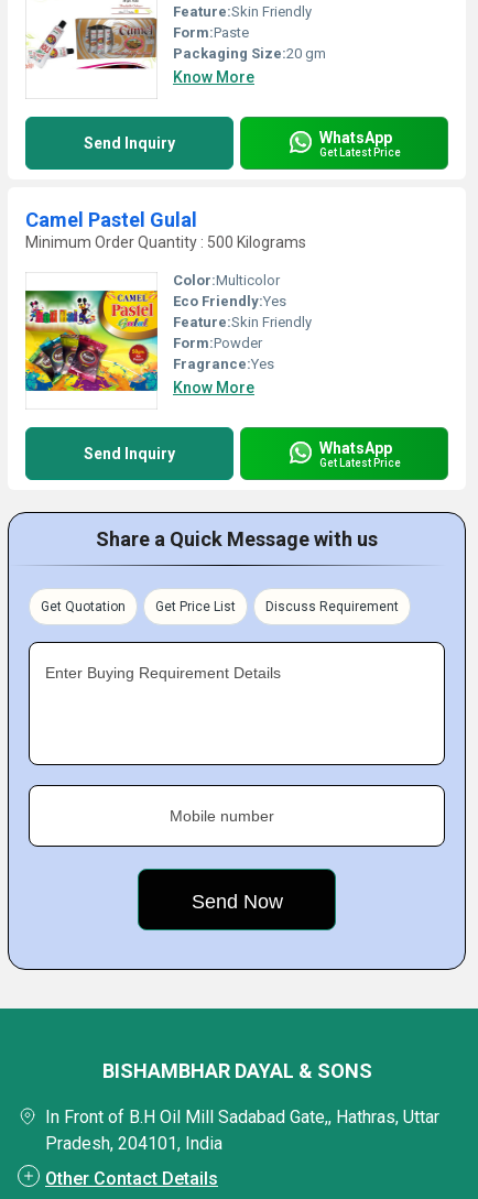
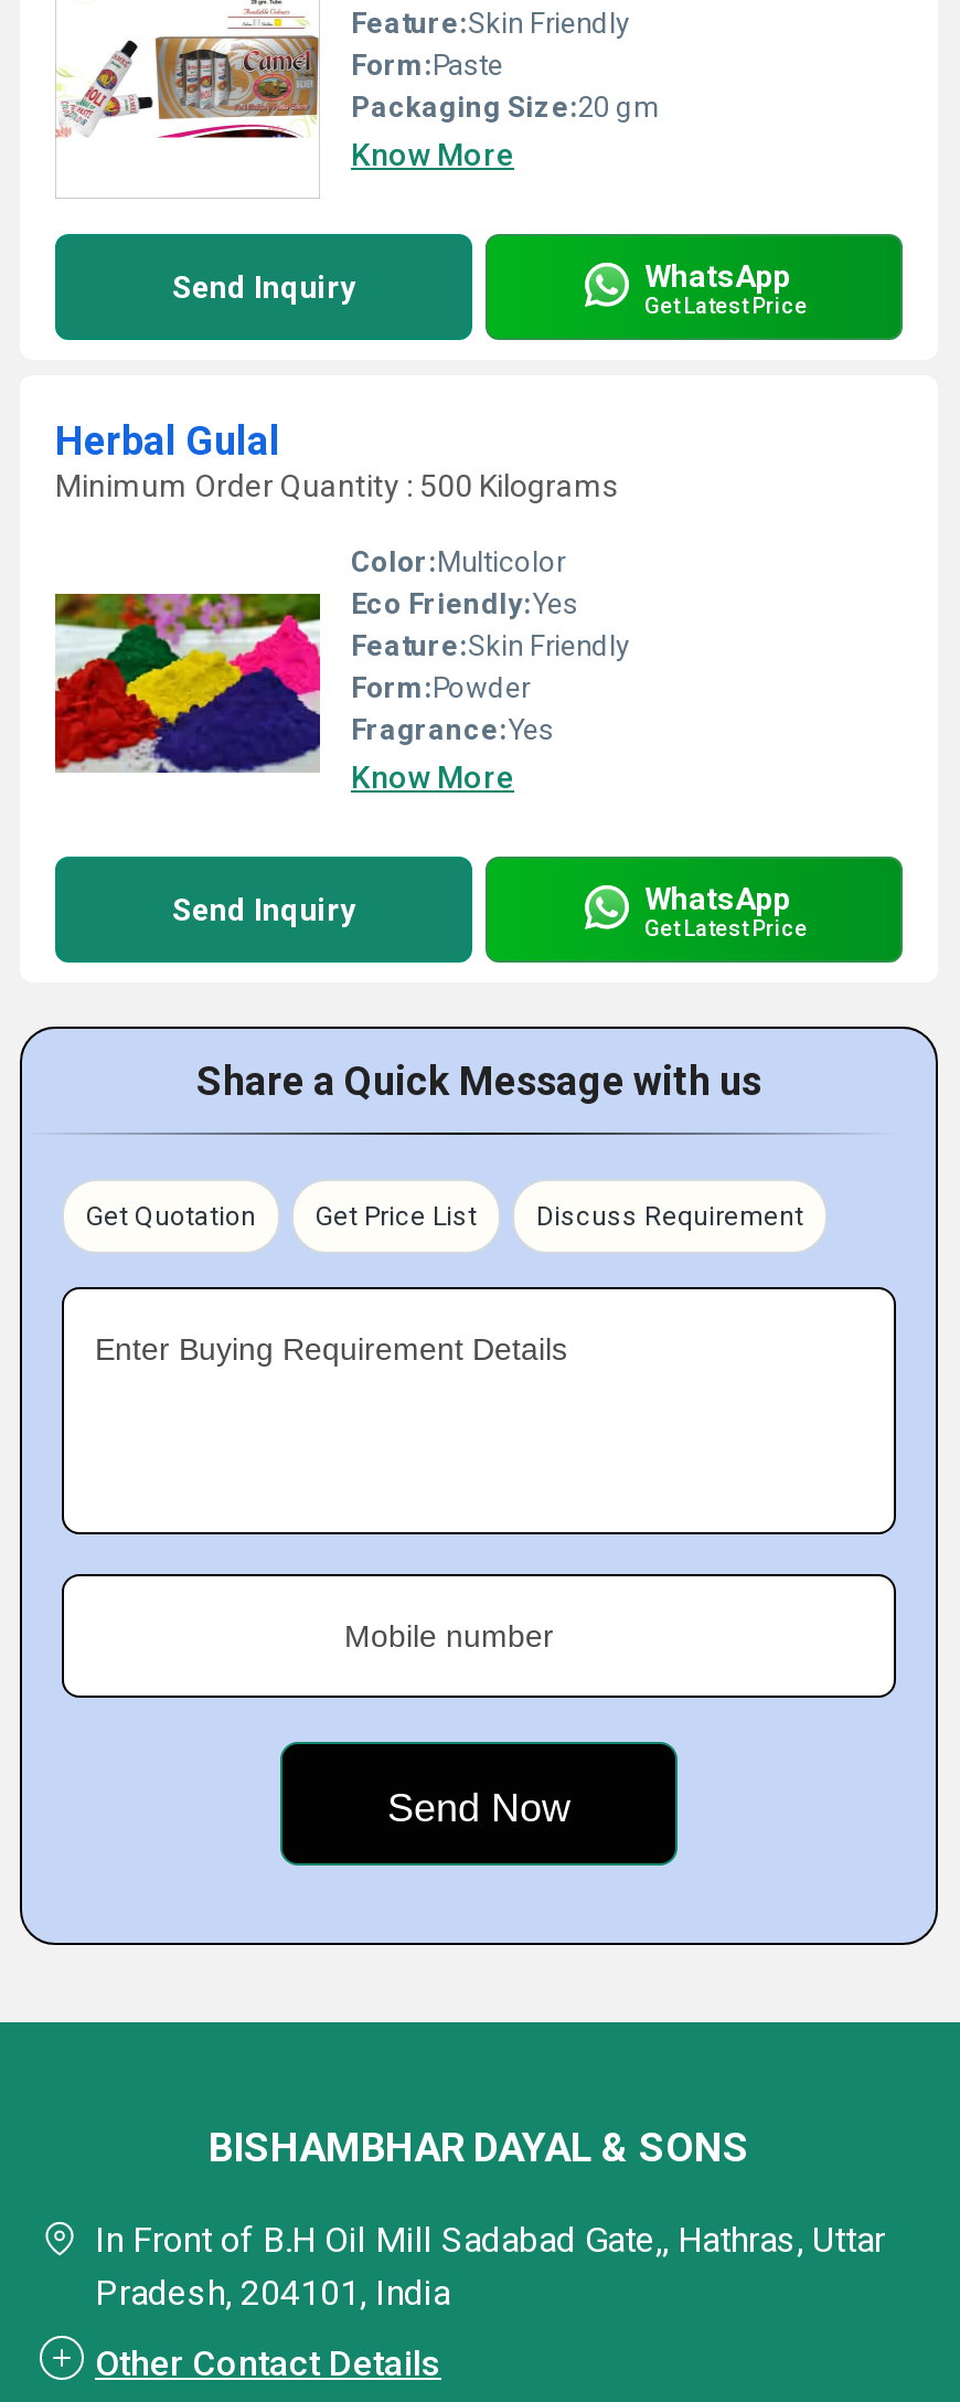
[25,208,197,231] Camel Pastel Gulal -> [55,417,280,464] Herbal Gulal
[24,290,159,392] [image] -> [53,583,322,784] [image]

